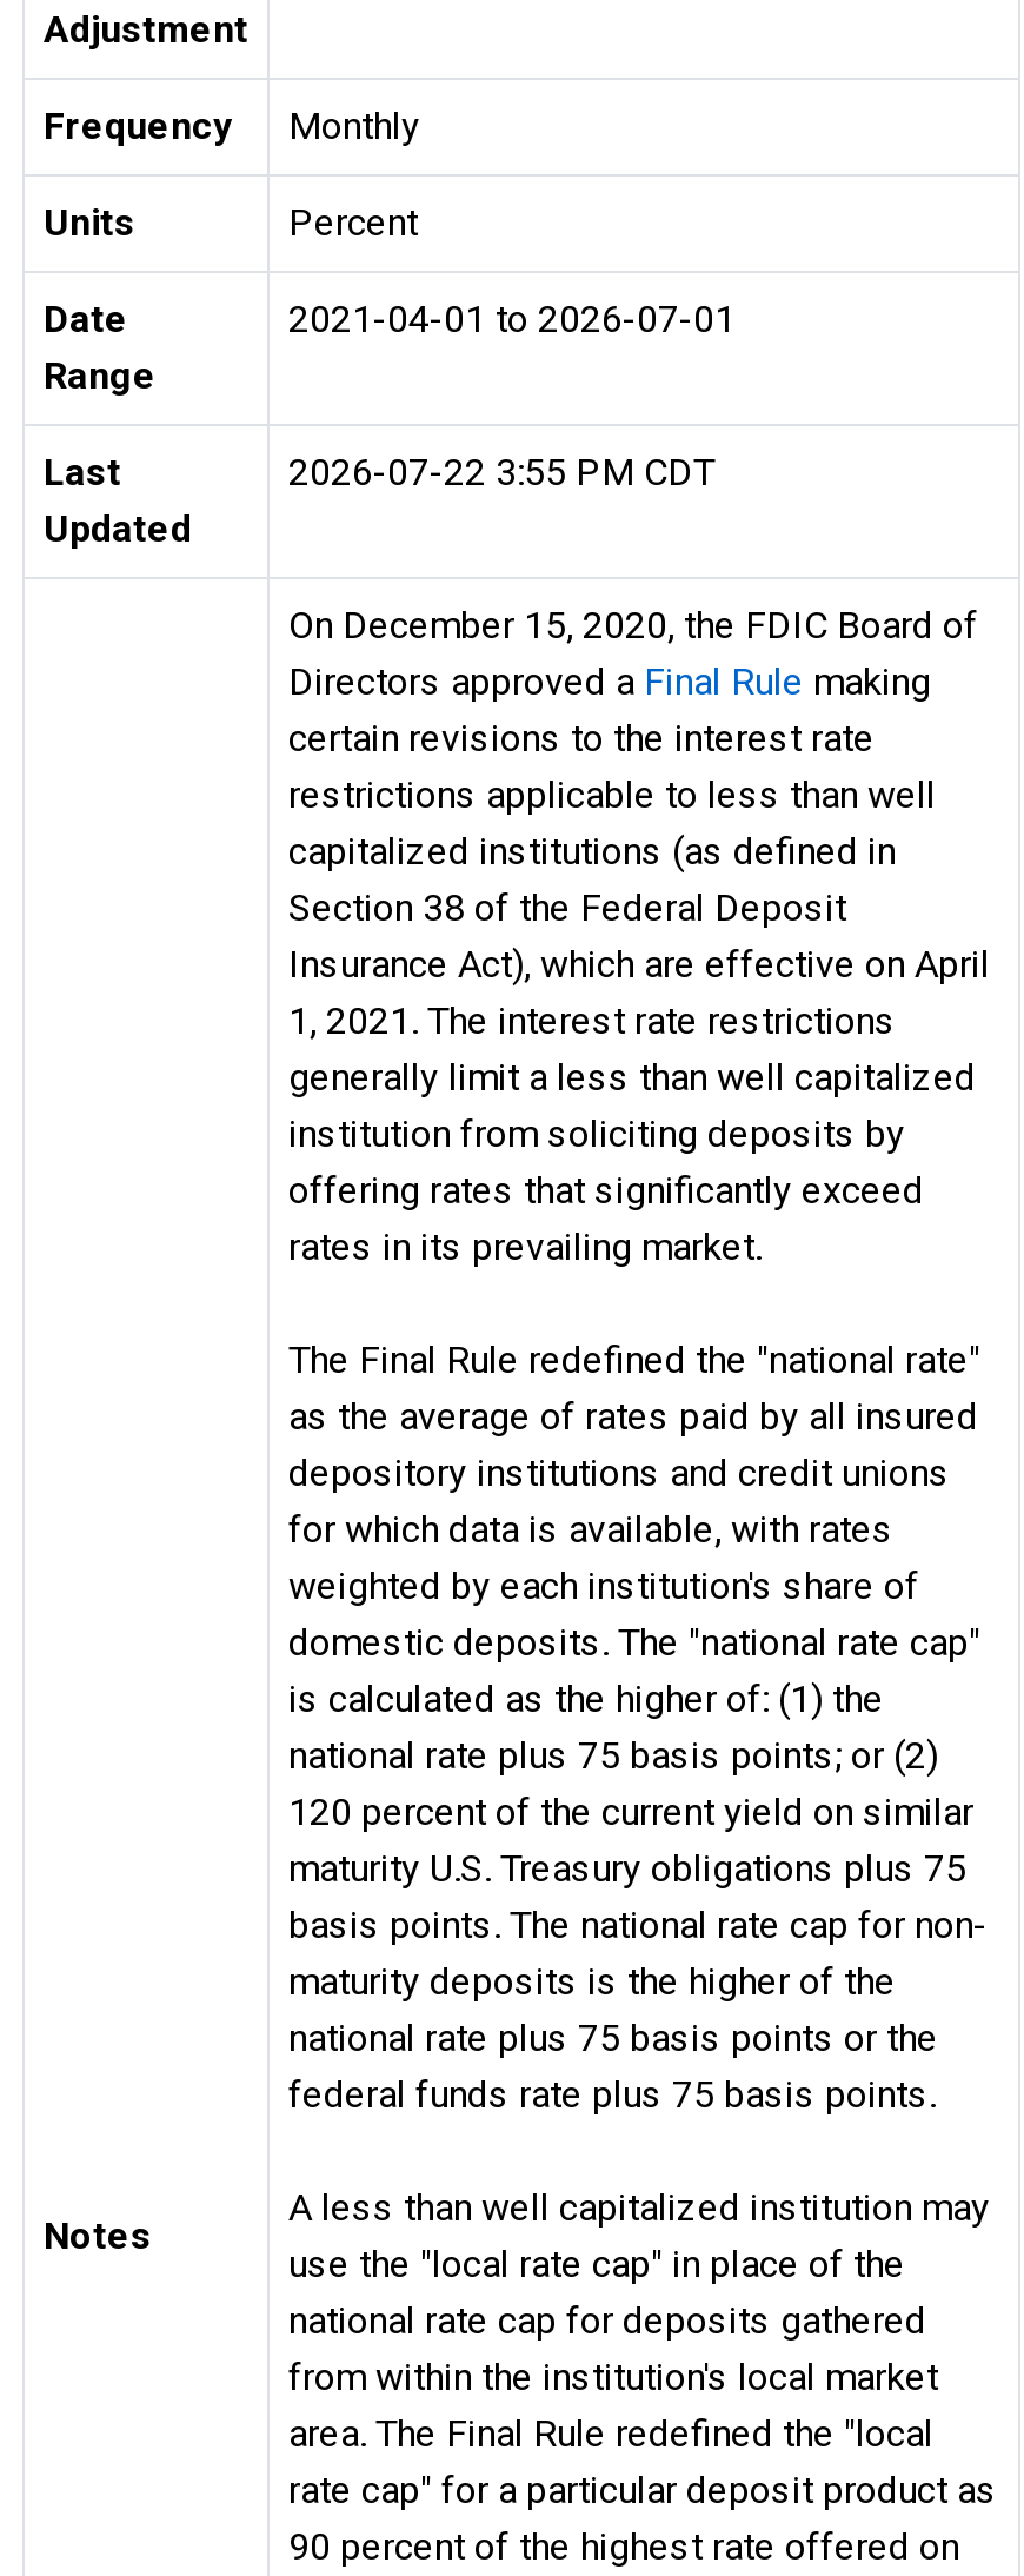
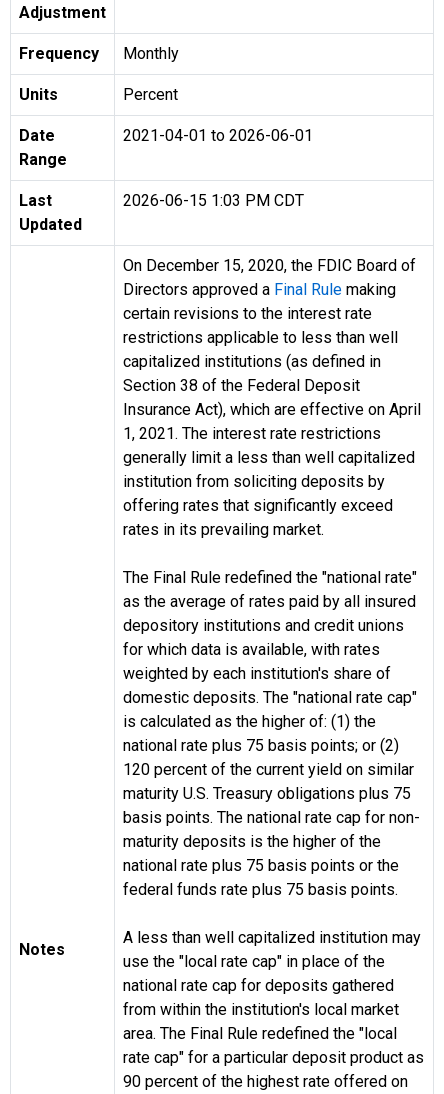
[288,297,736,341] 2021-04-01 to 2026-07-01 -> [123,126,313,145] 2021-04-01 to 2026-06-01
[288,450,714,494] 2026-07-22 3:55 PM CDT -> [123,191,304,210] 2026-06-15 1:03 PM CDT

